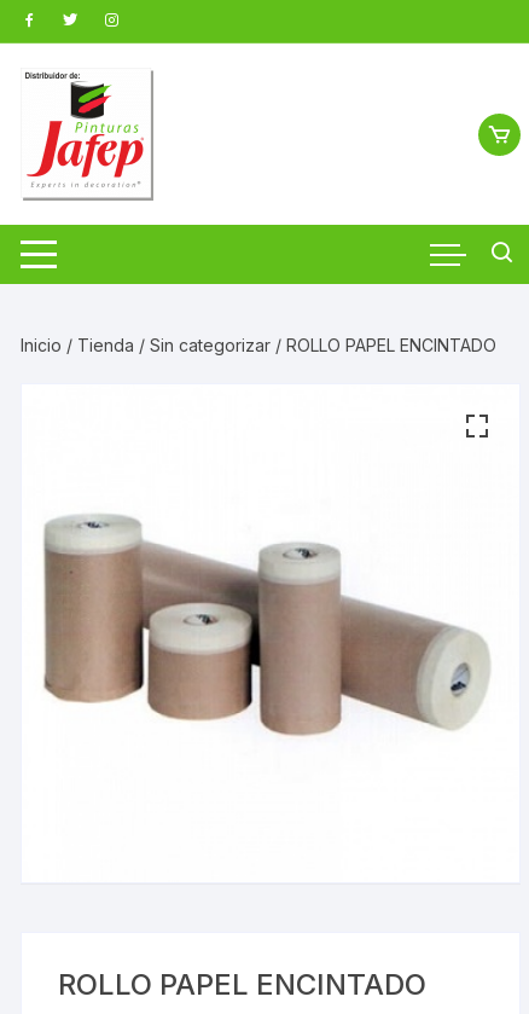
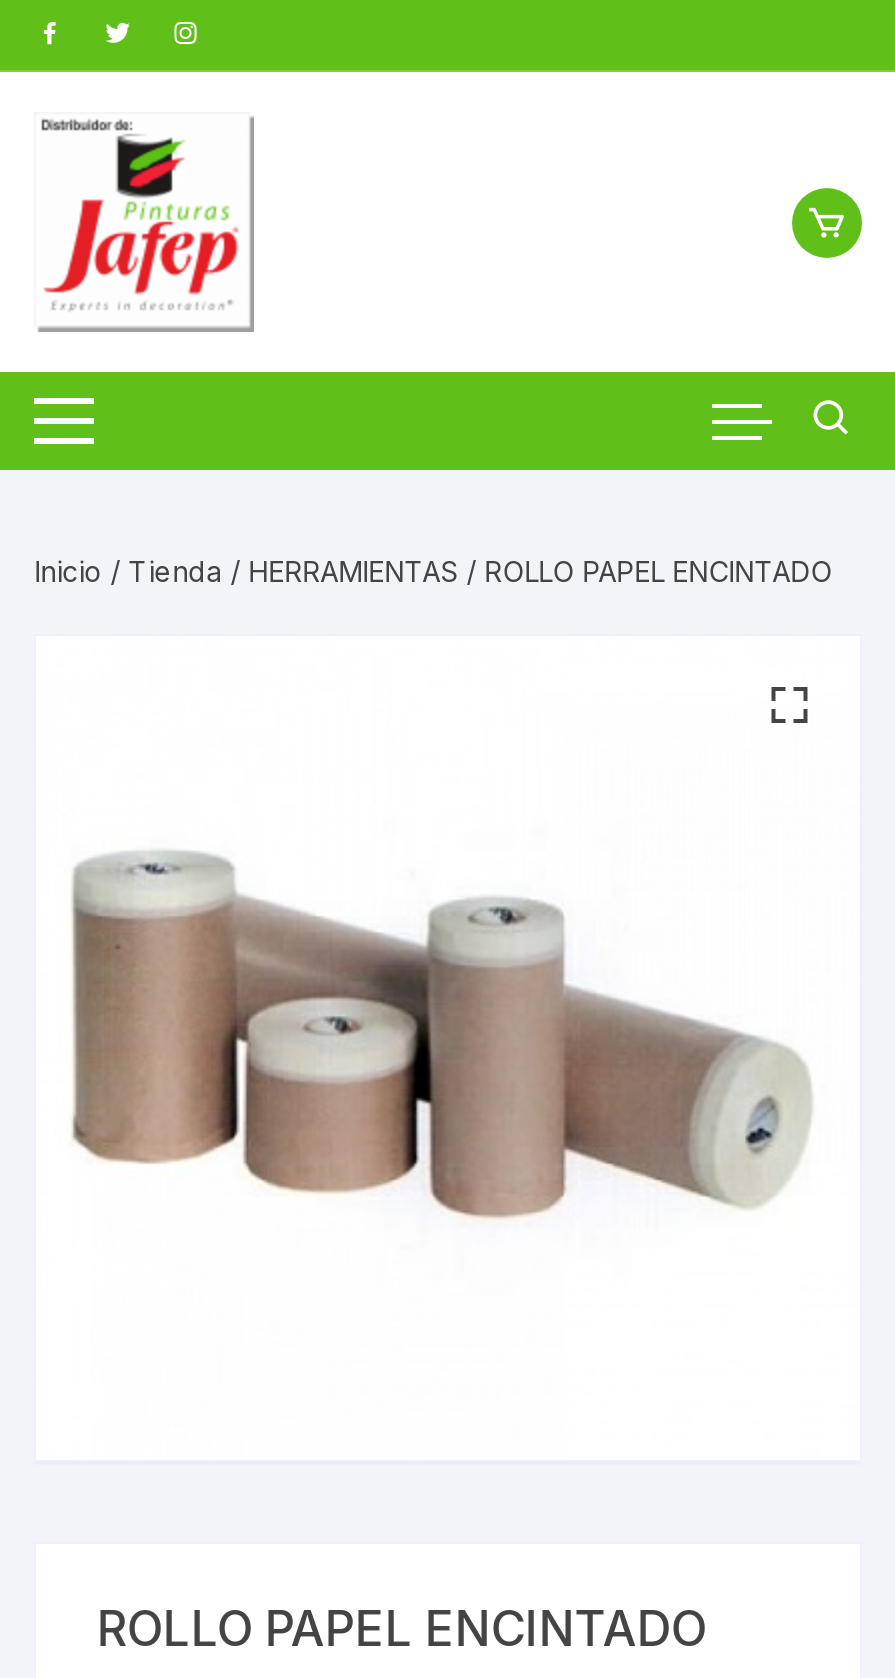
[21,335,497,355] Inicio / Tienda / Sin categorizar / ROLLO PAPEL ENCINTADO -> [34,554,832,588] Inicio / Tienda / HERRAMIENTAS / ROLLO PAPEL ENCINTADO

